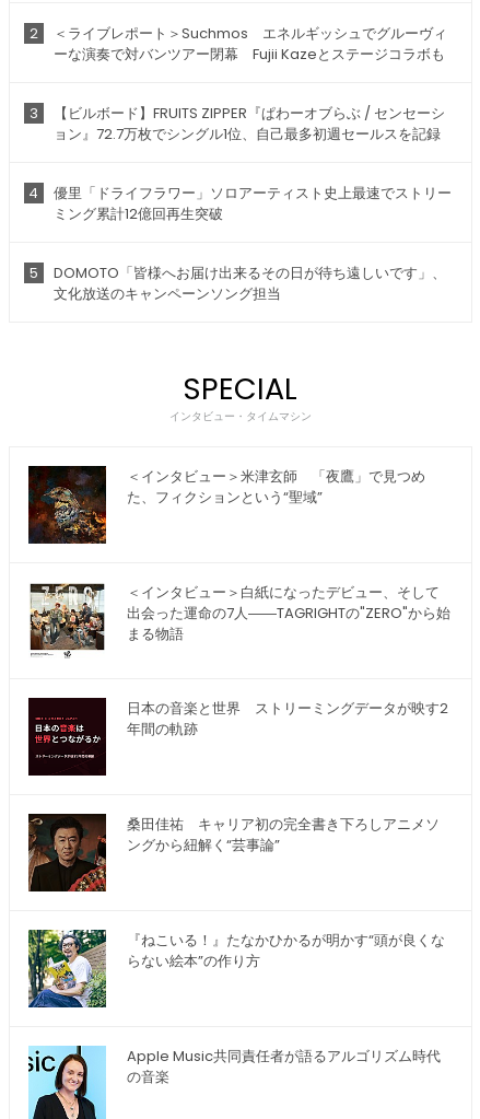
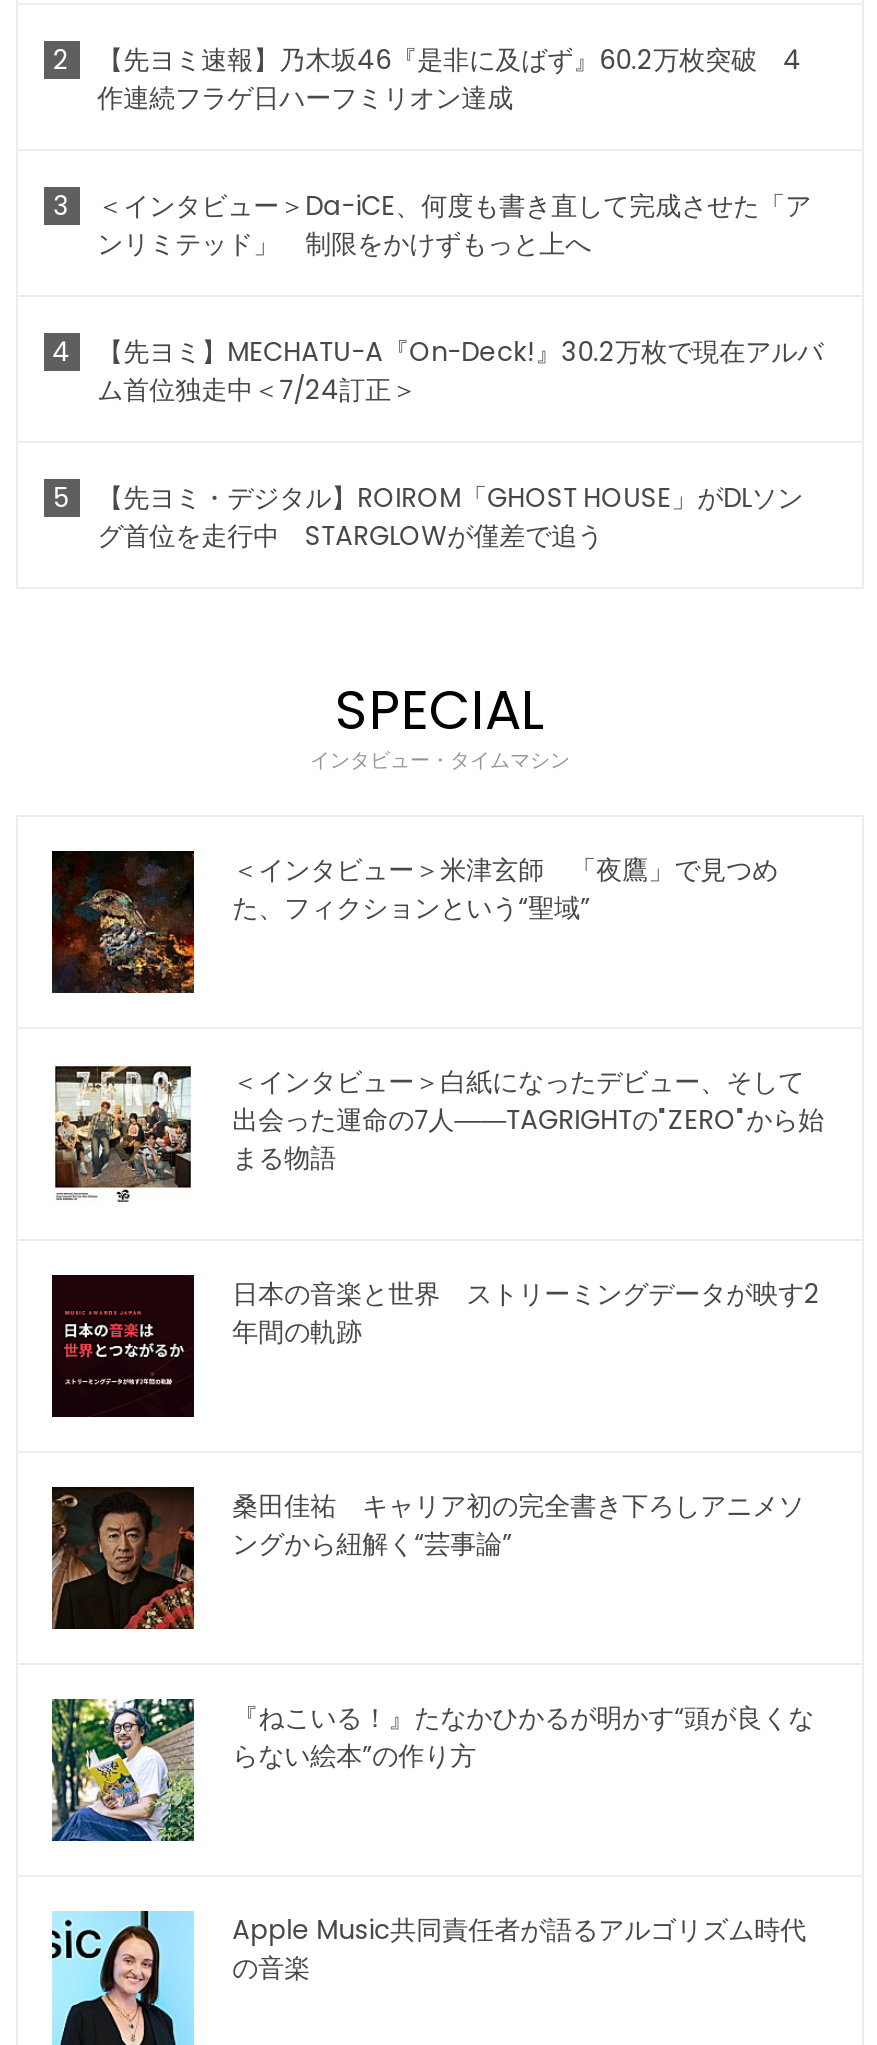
[53,23,447,65] ＜ライブレポート＞Suchmos エネルギッシュでグルーヴィ | ーな演奏で対バンツアー閉幕 Fujii Kazeとステージコラボも -> [97,41,801,117] 【先ヨミ速報】乃木坂46『是非に及ばず』60.2万枚突破 4 | 作連続フラゲ日ハーフミリオン達成
[53,103,445,145] 【ビルボード】FRUITS ZIPPER『ぱわーオブらぶ / センセーシ | ョン』72.7万枚でシングル1位、自己最多初週セールスを記録 -> [97,187,811,263] ＜インタビュー＞Da-iCE、何度も書き直して完成させた「ア | ンリミテッド」 制限をかけずもっと上へ
[53,183,451,224] 優里「ドライフラワー」ソロアーティスト史上最速でストリー | ミング累計12億回再生突破 -> [97,333,823,409] 【先ヨミ】MECHATU-A『On-Deck!』30.2万枚で現在アルバ | ム首位独走中＜7/24訂正＞
[53,263,446,304] DOMOTO「皆様へお届け出来るその日が待ち遠しいです」、 | 文化放送のキャンペーンソング担当 -> [97,479,803,555] 【先ヨミ・デジタル】ROIROM「GHOST HOUSE」がDLソン | グ首位を走行中 STARGLOWが僅差で追う

